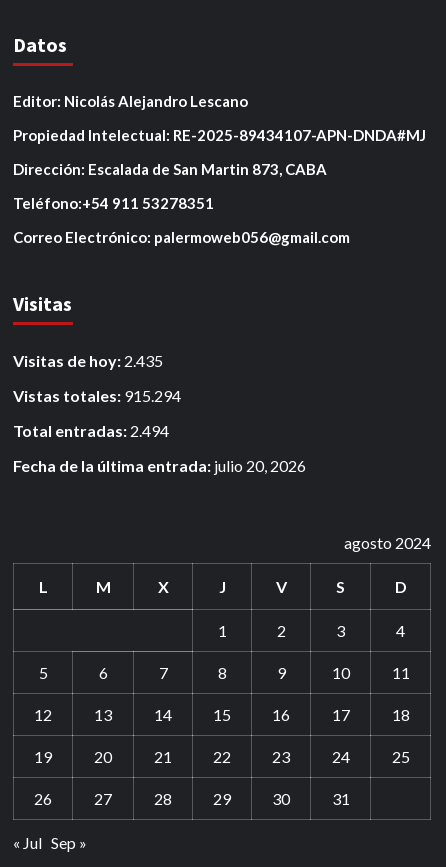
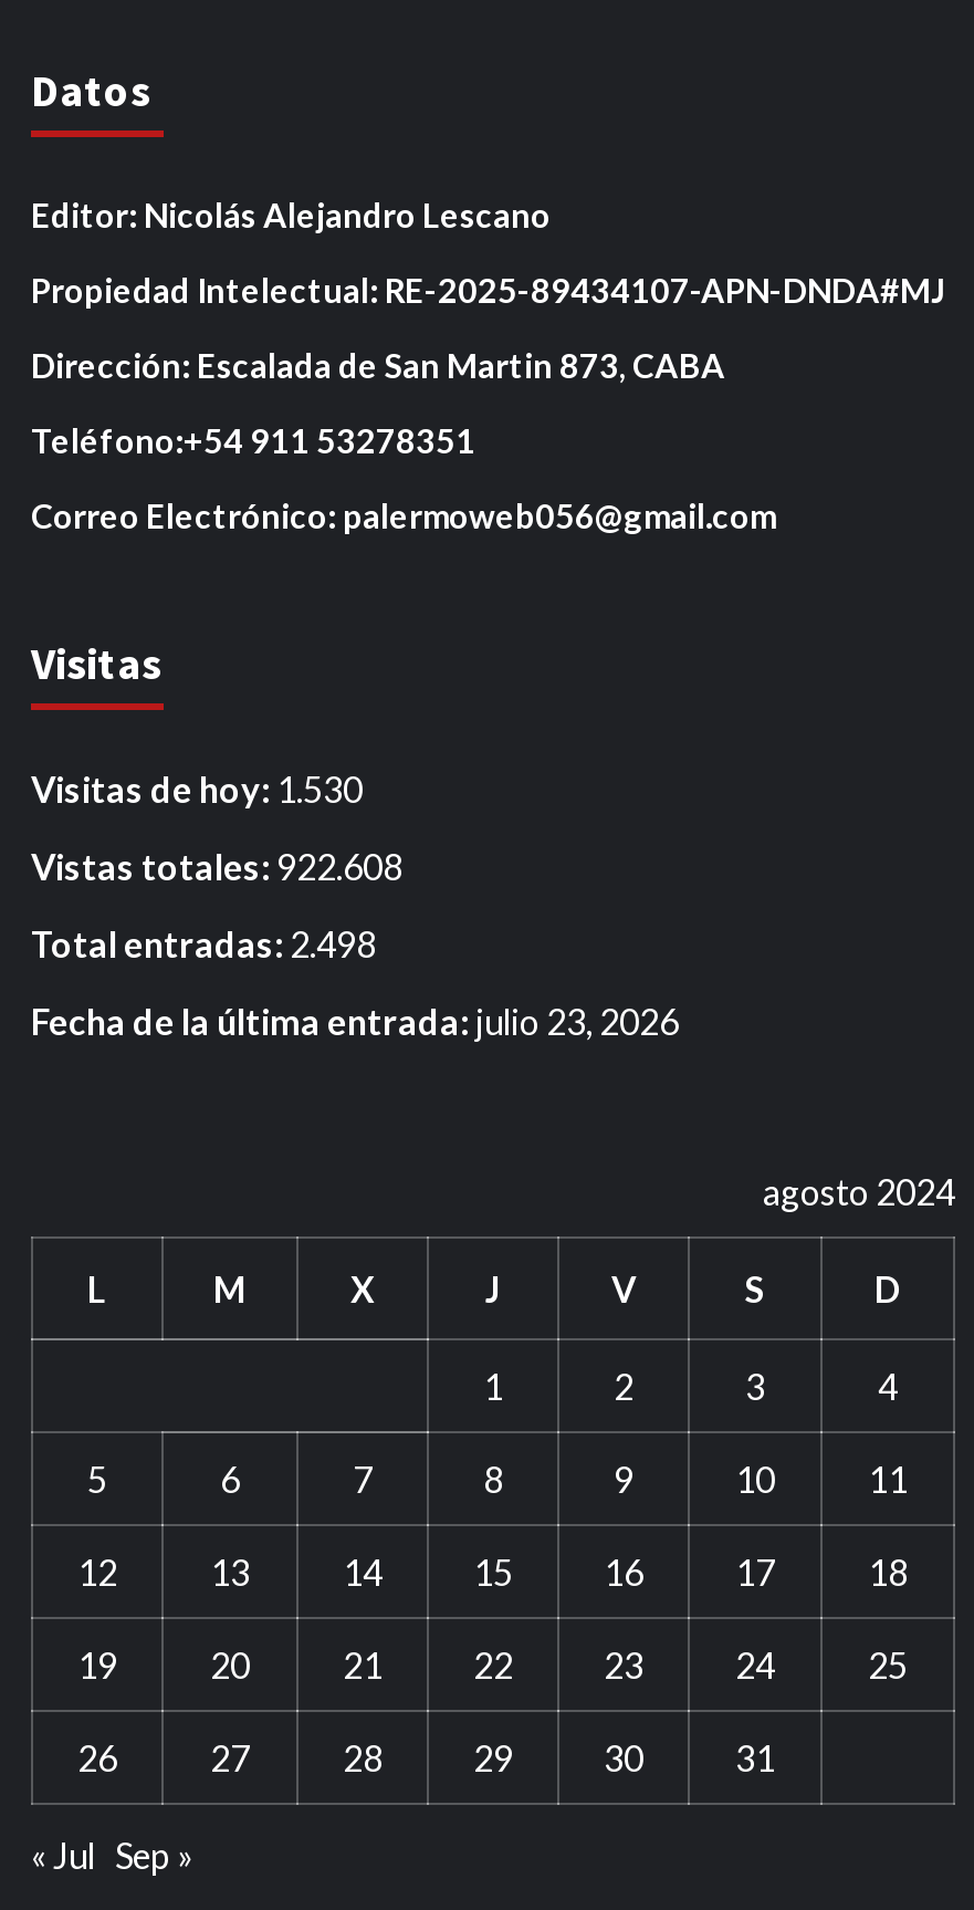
[13,351,163,370] Visitas de hoy: 2.435 -> [31,767,363,809] Visitas de hoy: 1.530
[13,386,181,405] Vistas totales: 915.294 -> [31,845,402,887] Vistas totales: 922.608
[13,421,169,440] Total entradas: 2.494 -> [31,922,376,964] Total entradas: 2.498
[13,456,306,475] Fecha de la última entrada: julio 20, 2026 -> [31,999,679,1041] Fecha de la última entrada: julio 23, 2026

